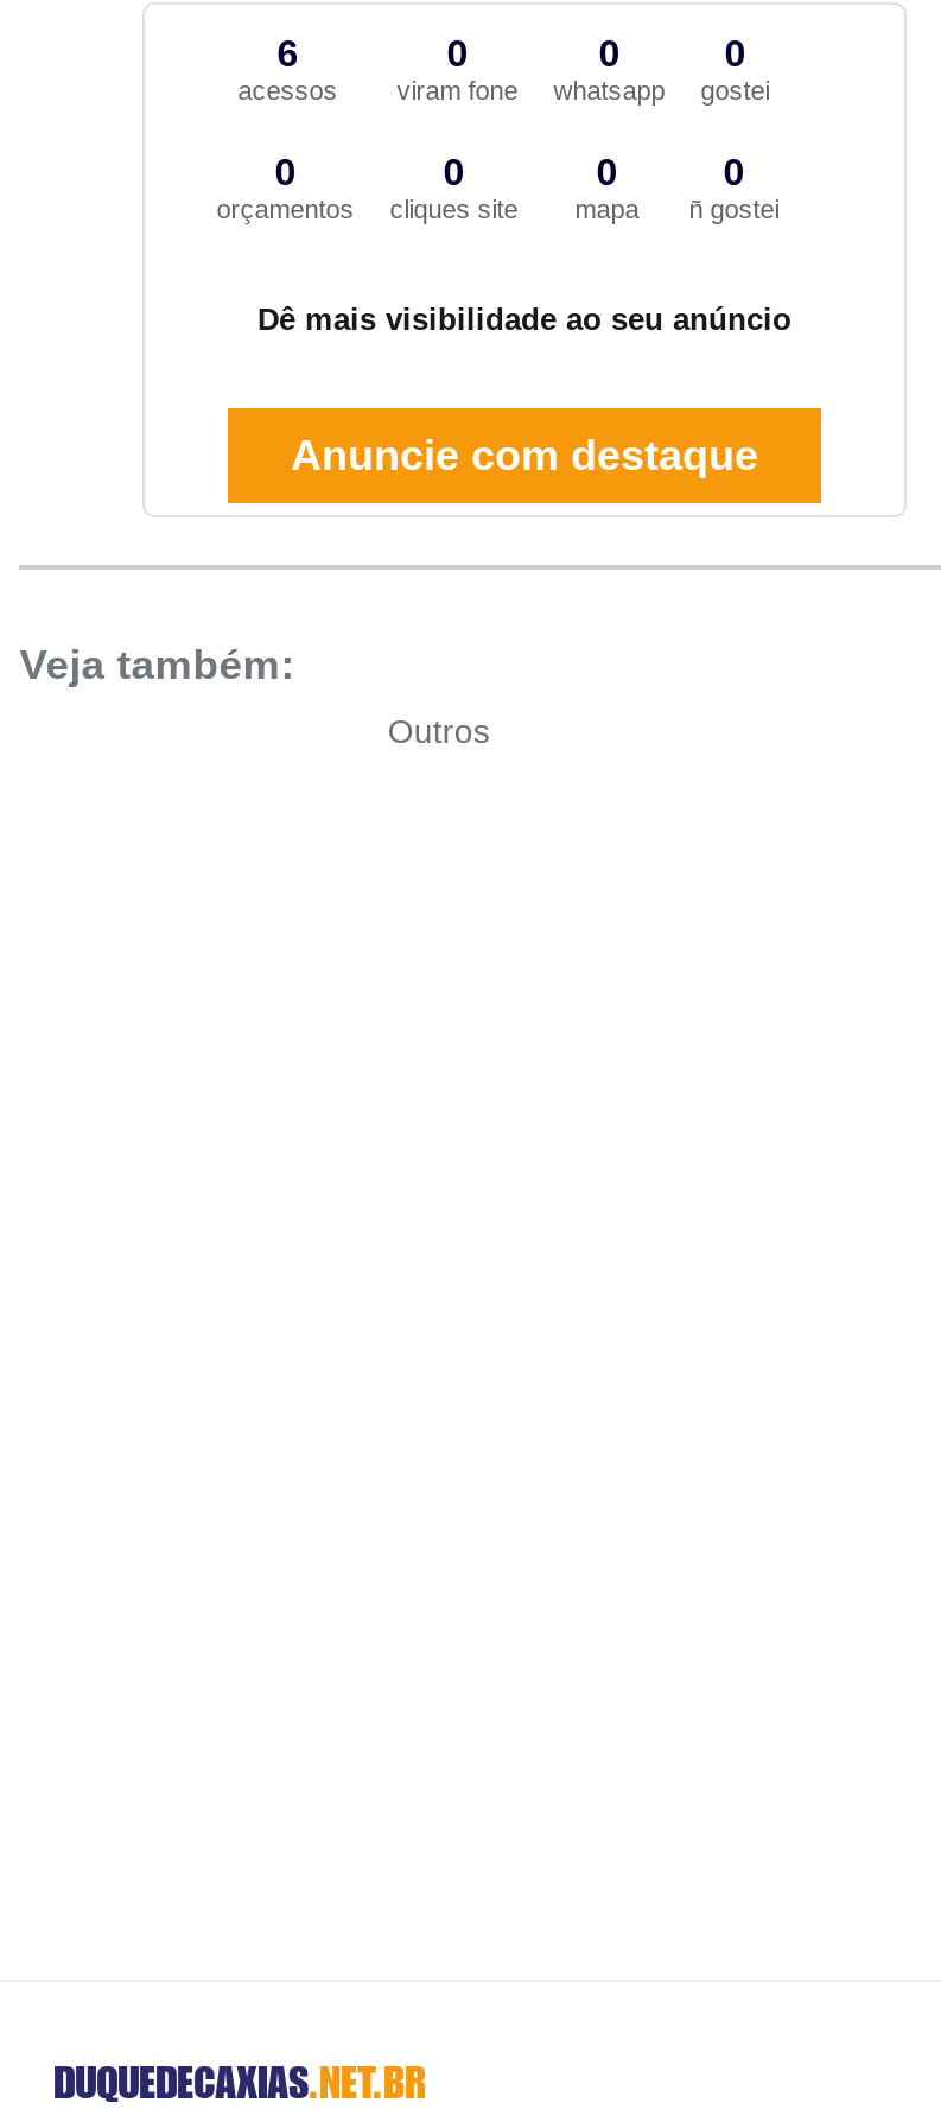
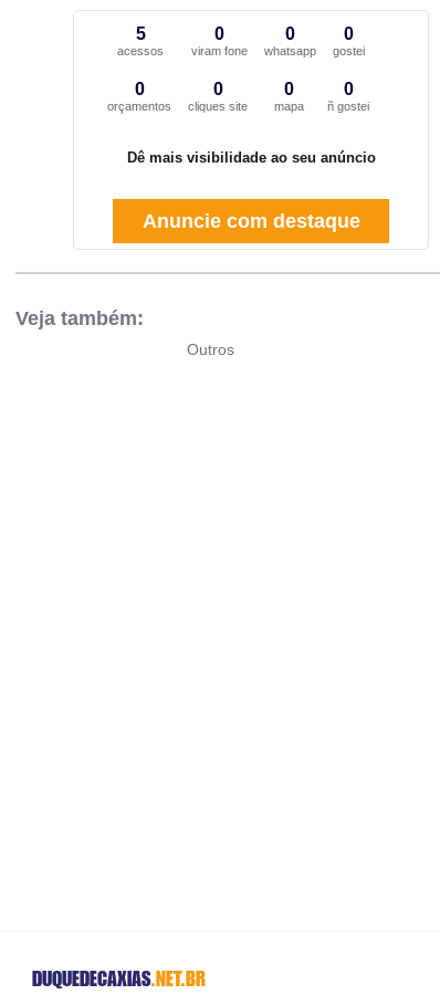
[277,33,298,74] 6 -> [136,24,146,43] 5

